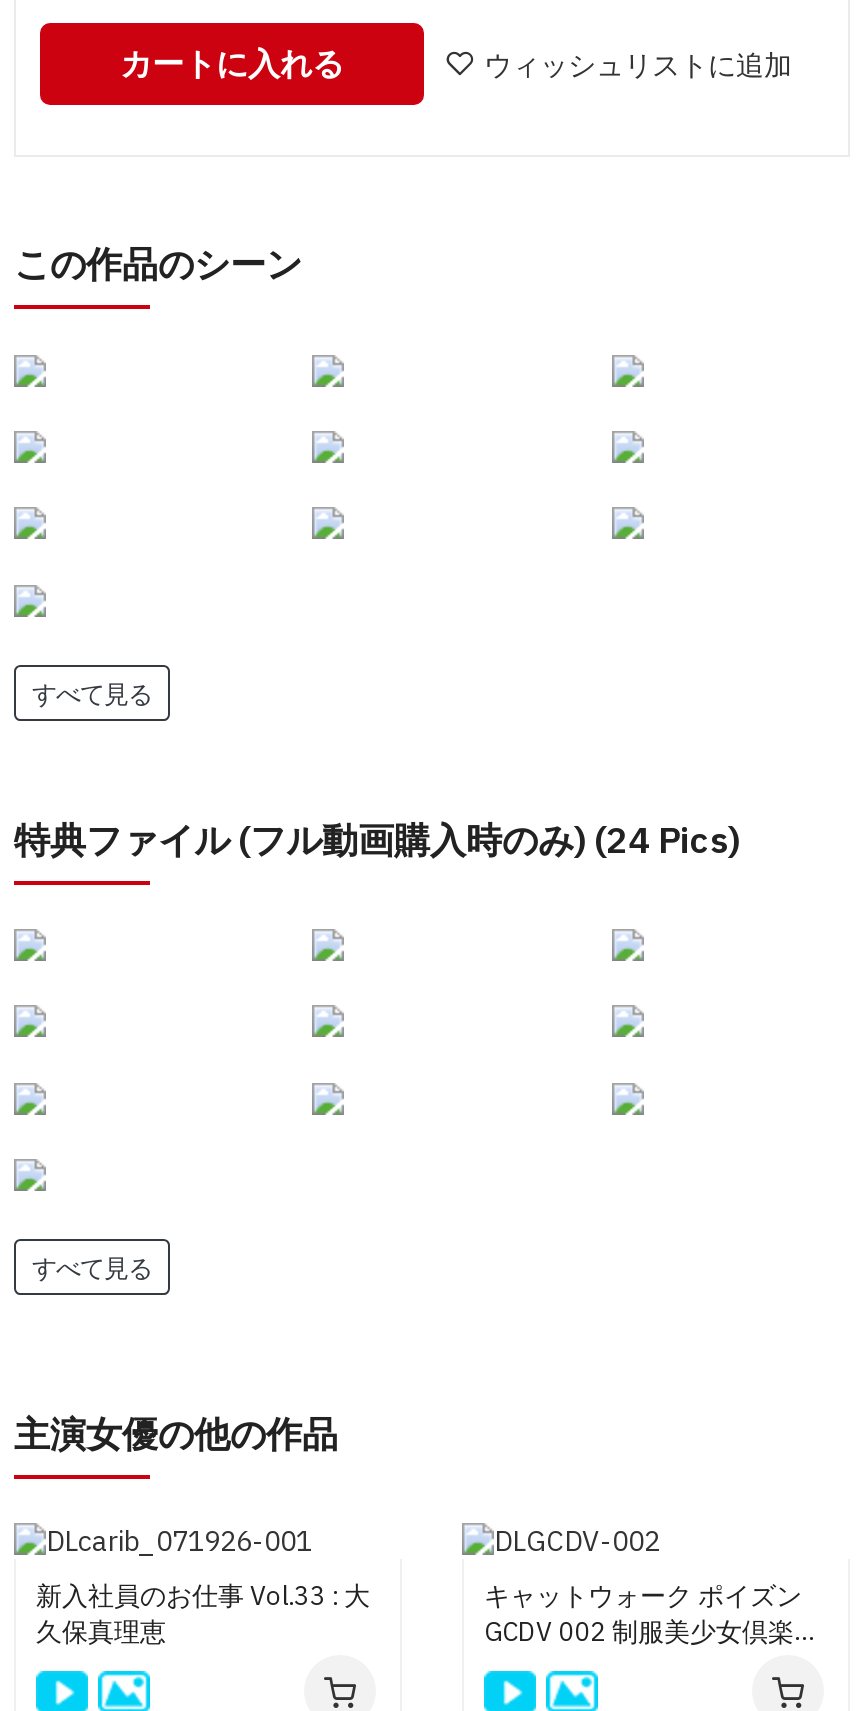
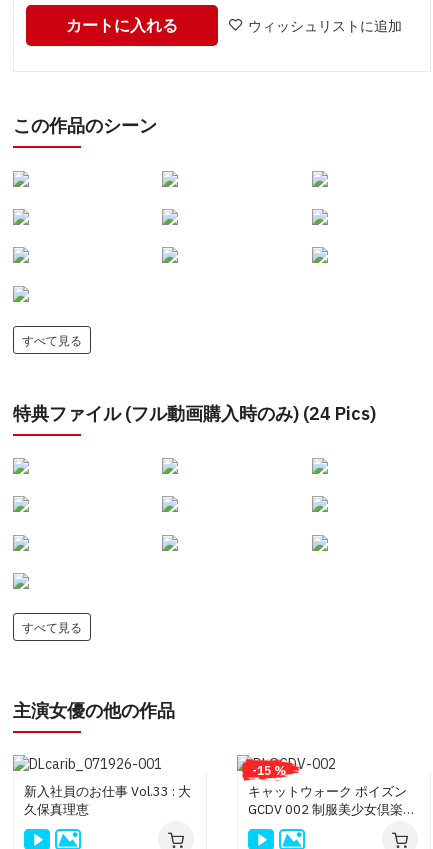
none -> [252,763,286,778] -15 %

